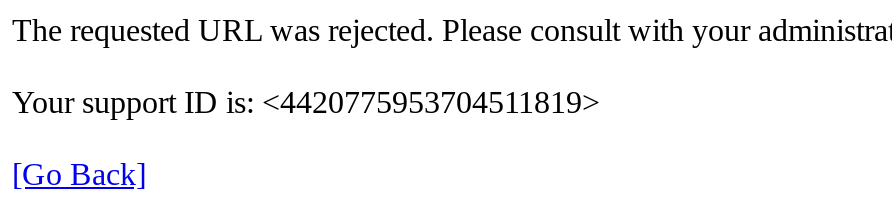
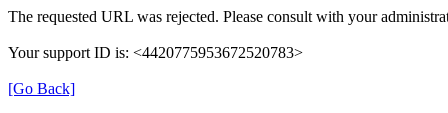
[12,85,600,119] Your support ID is: <4420775953704511819> -> [8,44,303,61] Your support ID is: <4420775953672520783>

